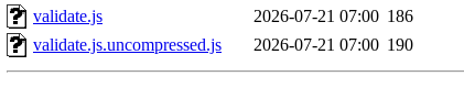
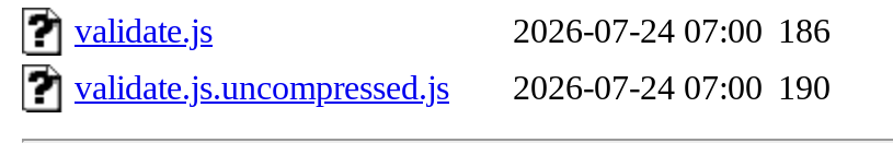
[253,7,413,26] 2026-07-21 07:00 186 -> [513,13,831,50] 2026-07-24 07:00 186
[33,36,413,54] validate.js.uncompressed.js 2026-07-21 07:00 190 -> [75,70,831,107] validate.js.uncompressed.js 2026-07-24 07:00 190

